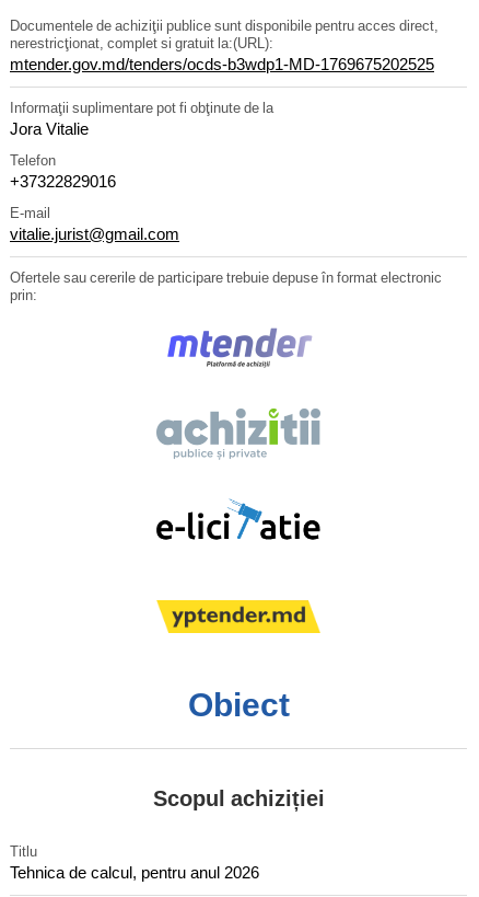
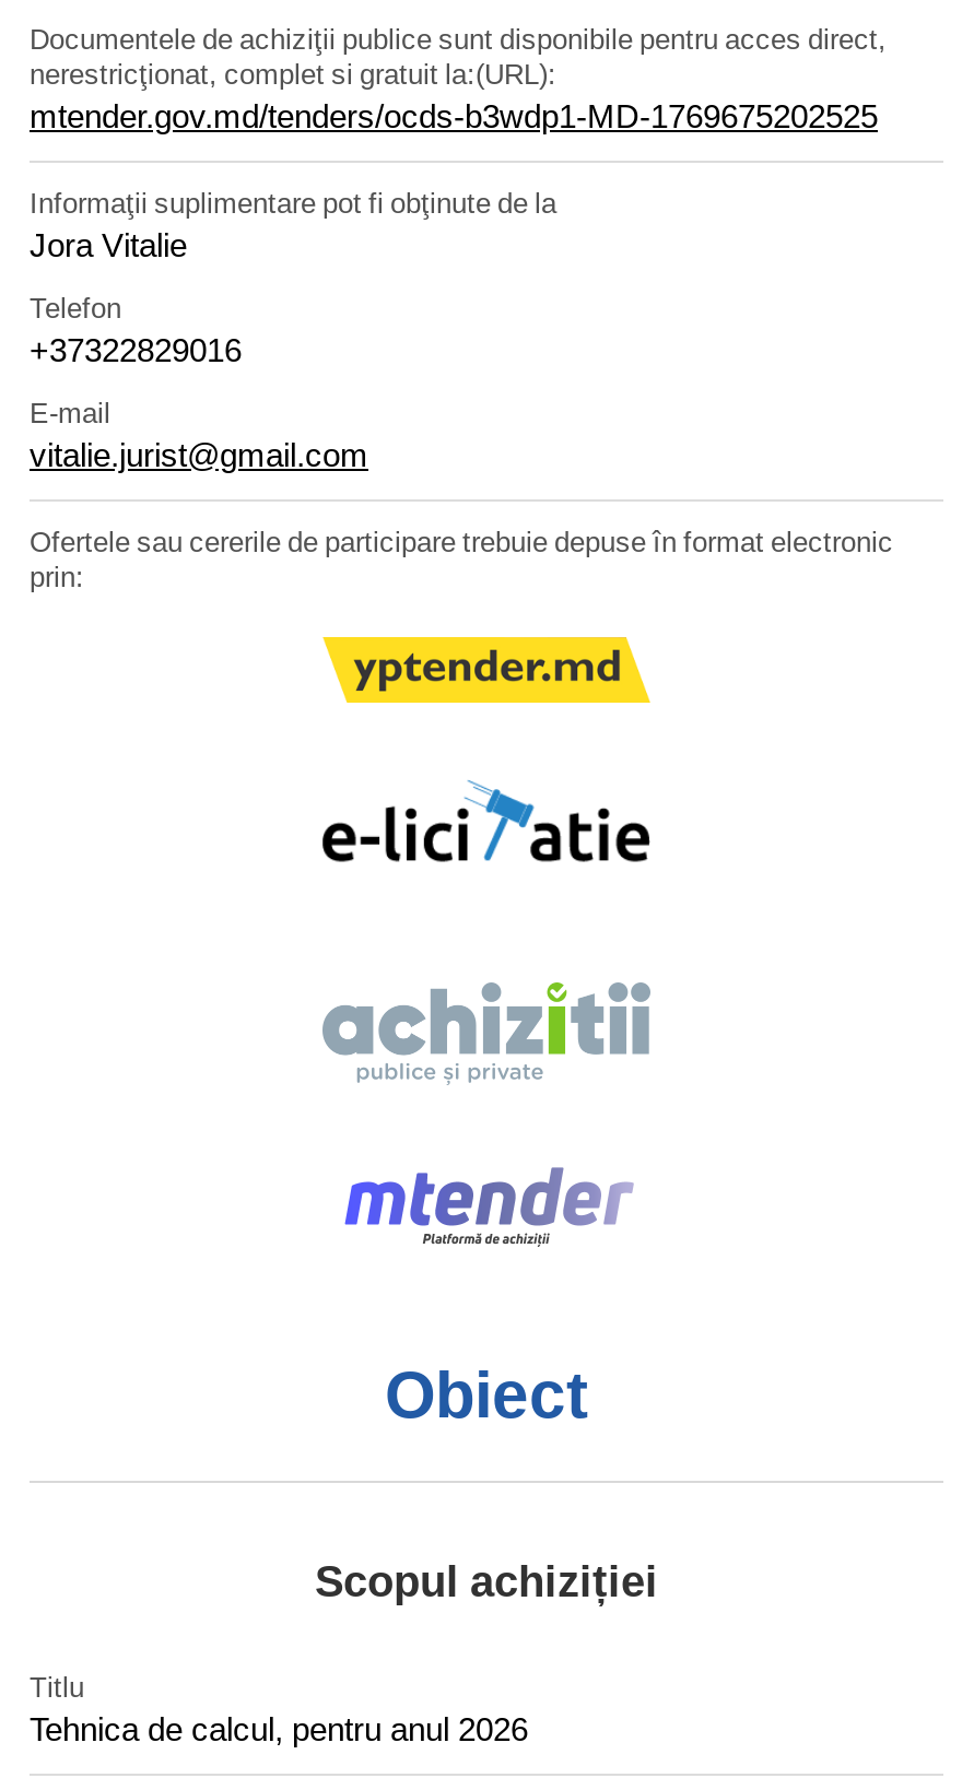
[157,325,319,368] [image] -> [320,635,653,720] [image]
[156,399,322,460] [image] -> [320,779,650,899] [image]
[155,498,320,547] [image] -> [320,980,653,1083] [image]
[155,591,322,634] [image] -> [325,1166,648,1251] [image]

